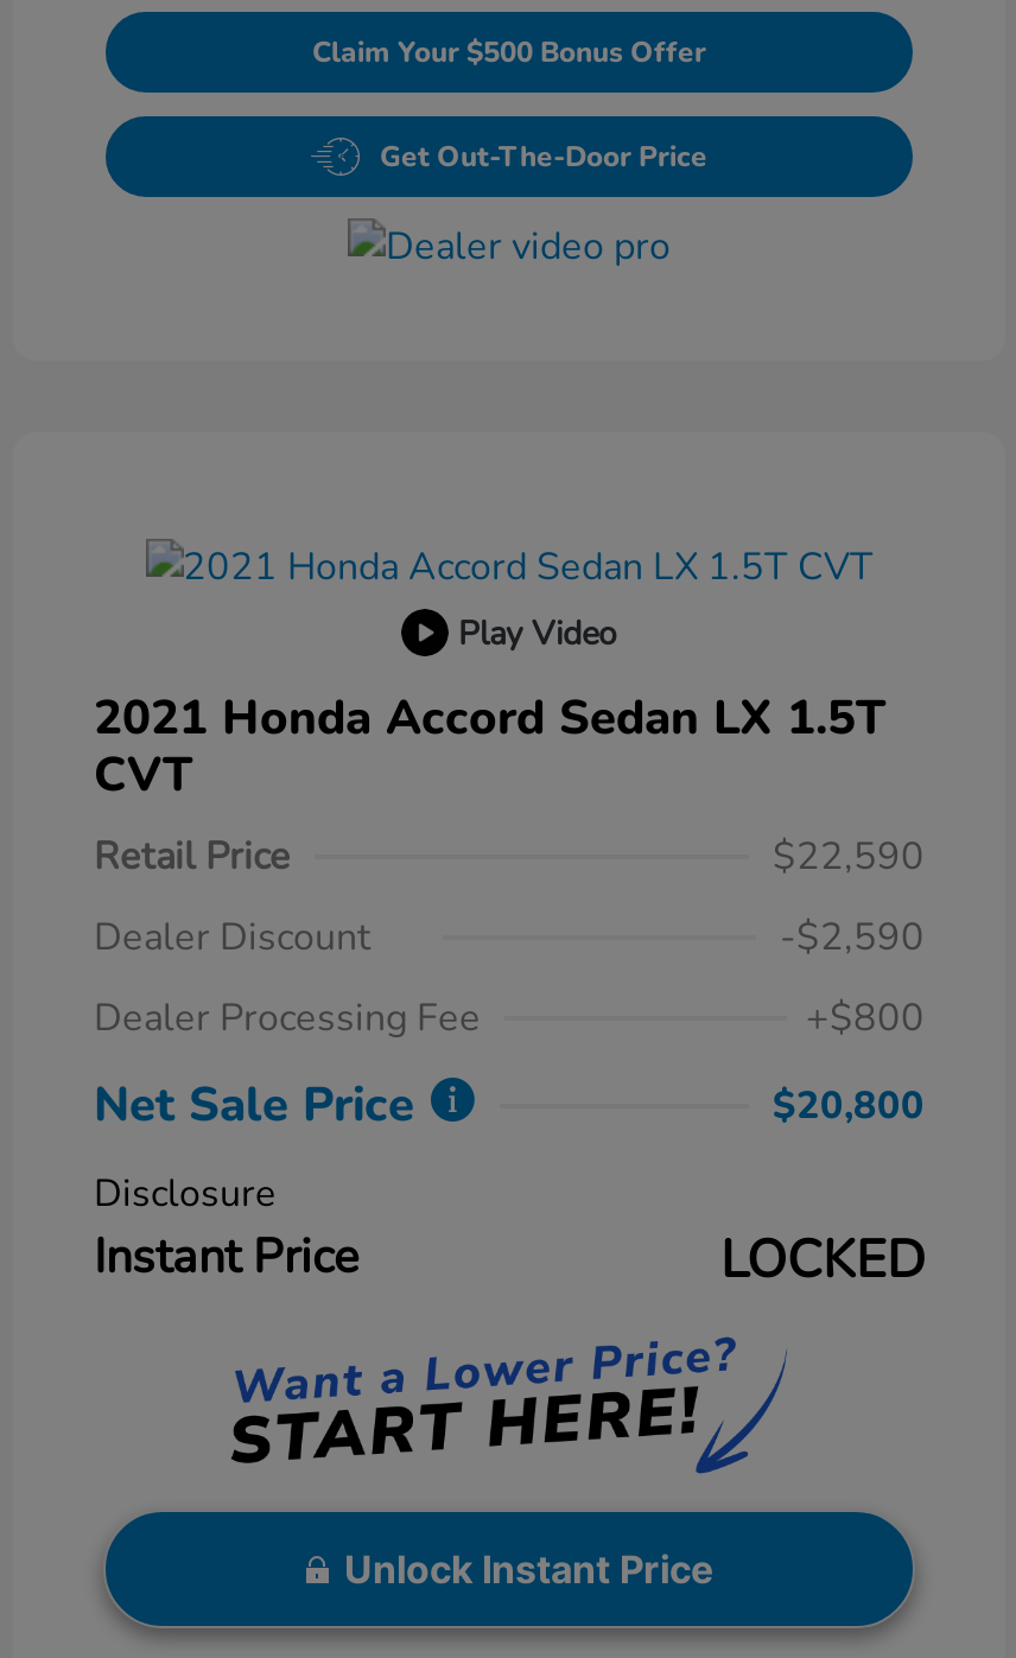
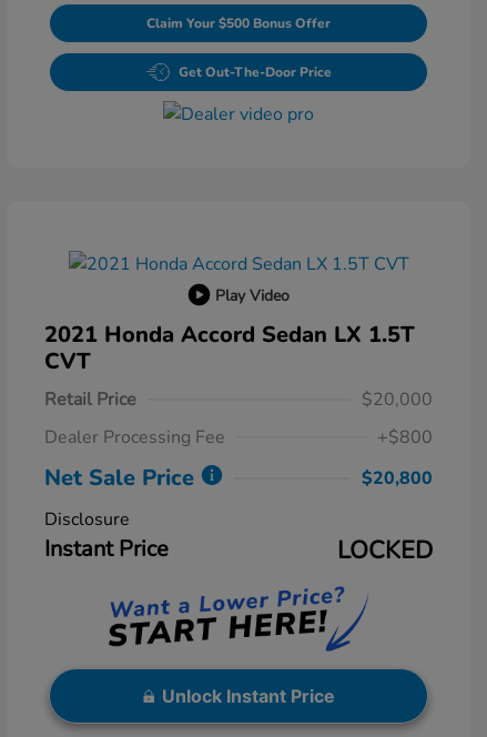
[94,831,925,964] $22,590 | Dealer Discount | -$2,590 -> [362,388,433,412] $20,000

